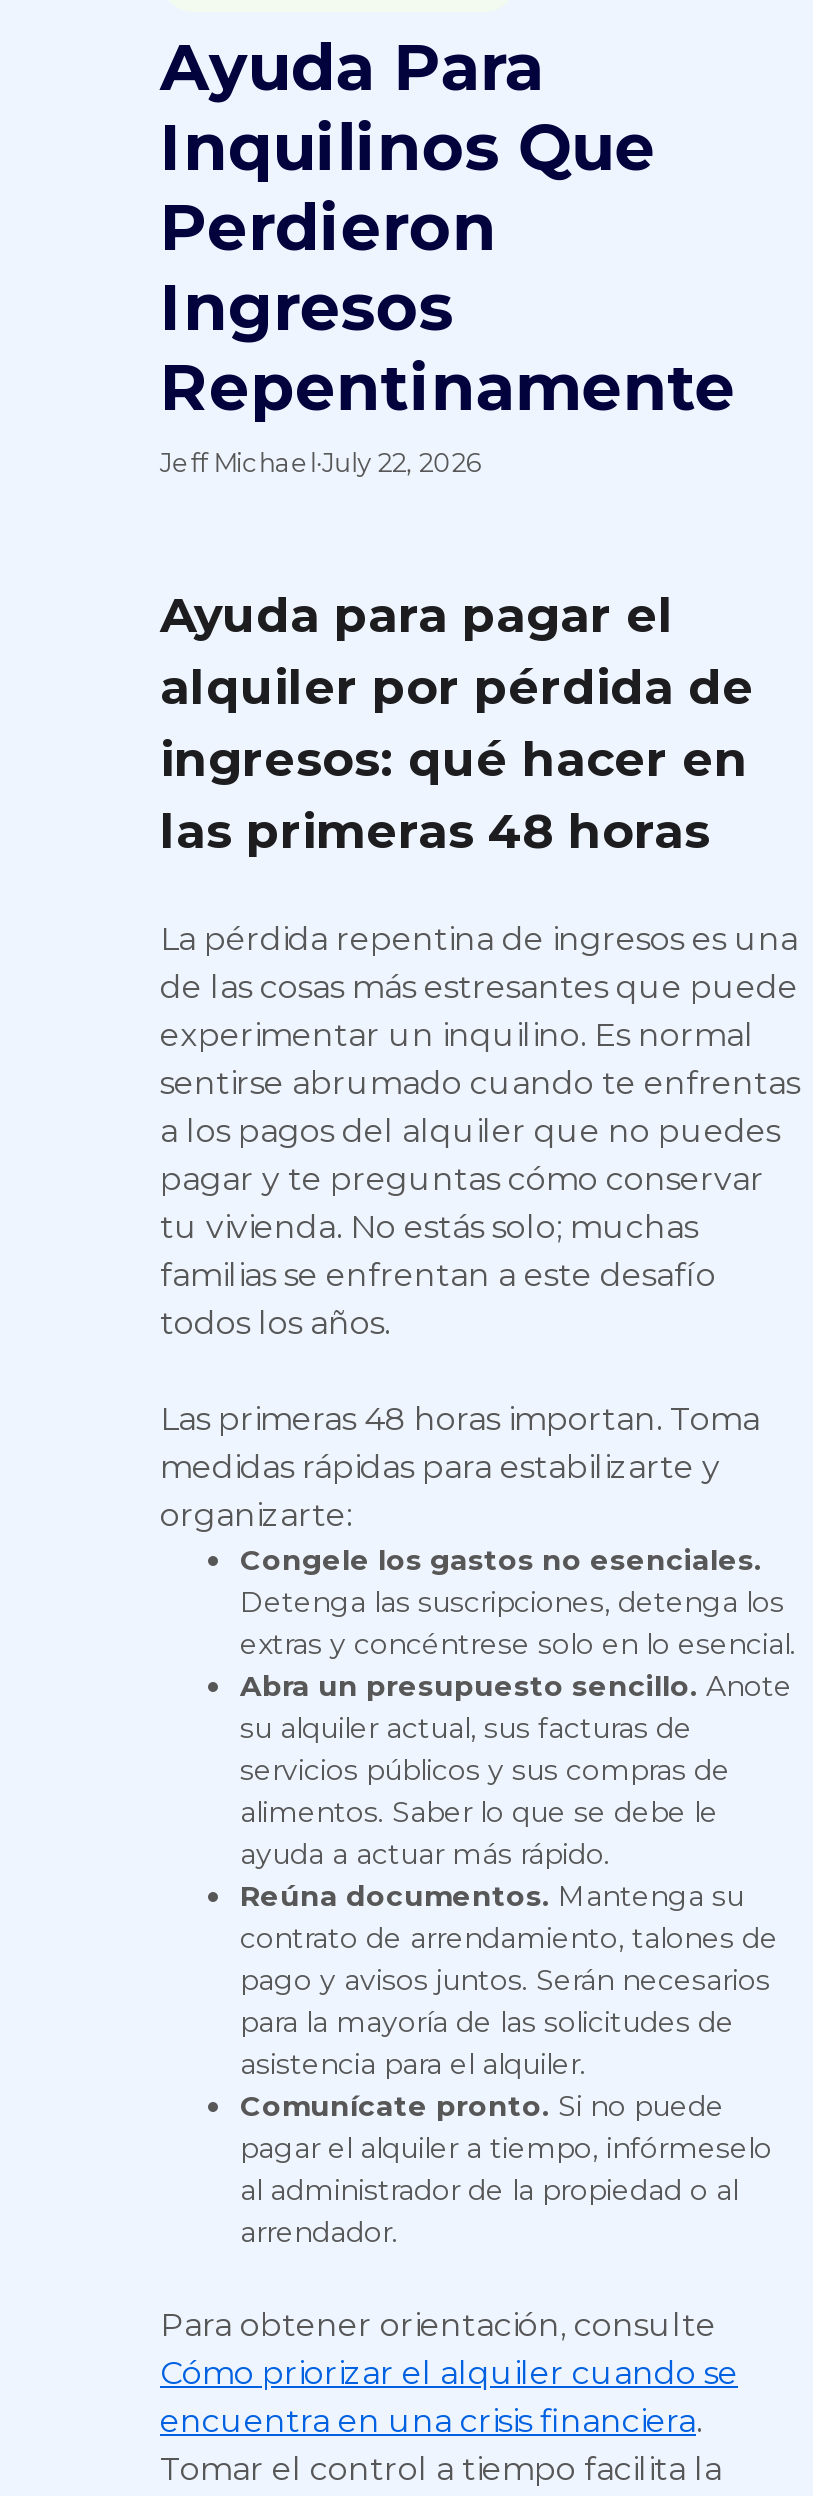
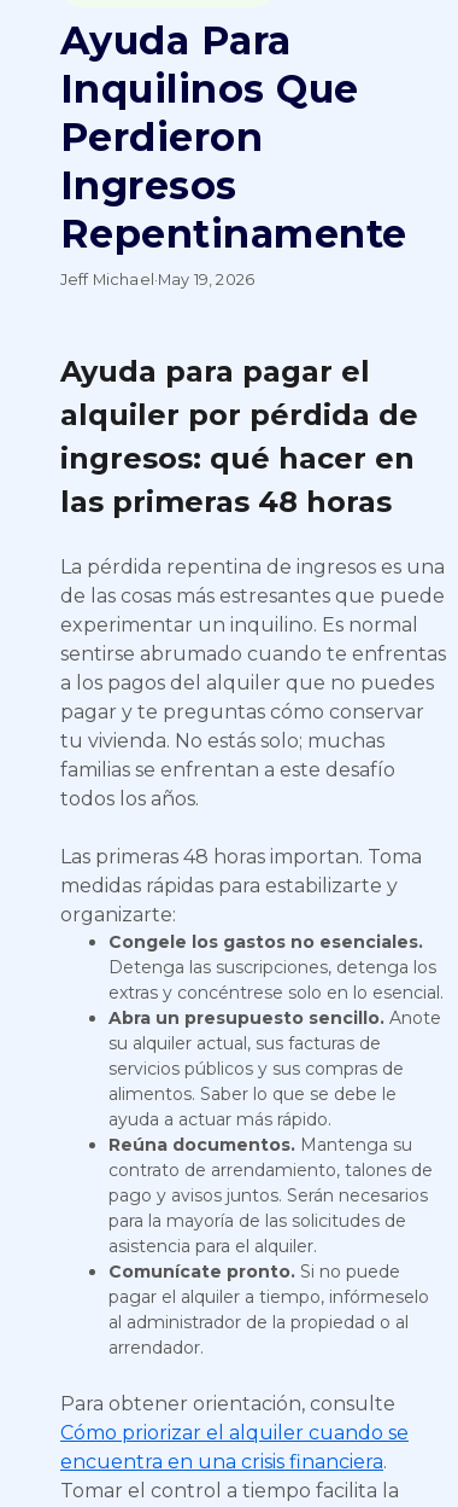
[160,448,482,478] Jeff Michael ·July 22, 2026 -> [60,270,254,289] Jeff Michael ·May 19, 2026

